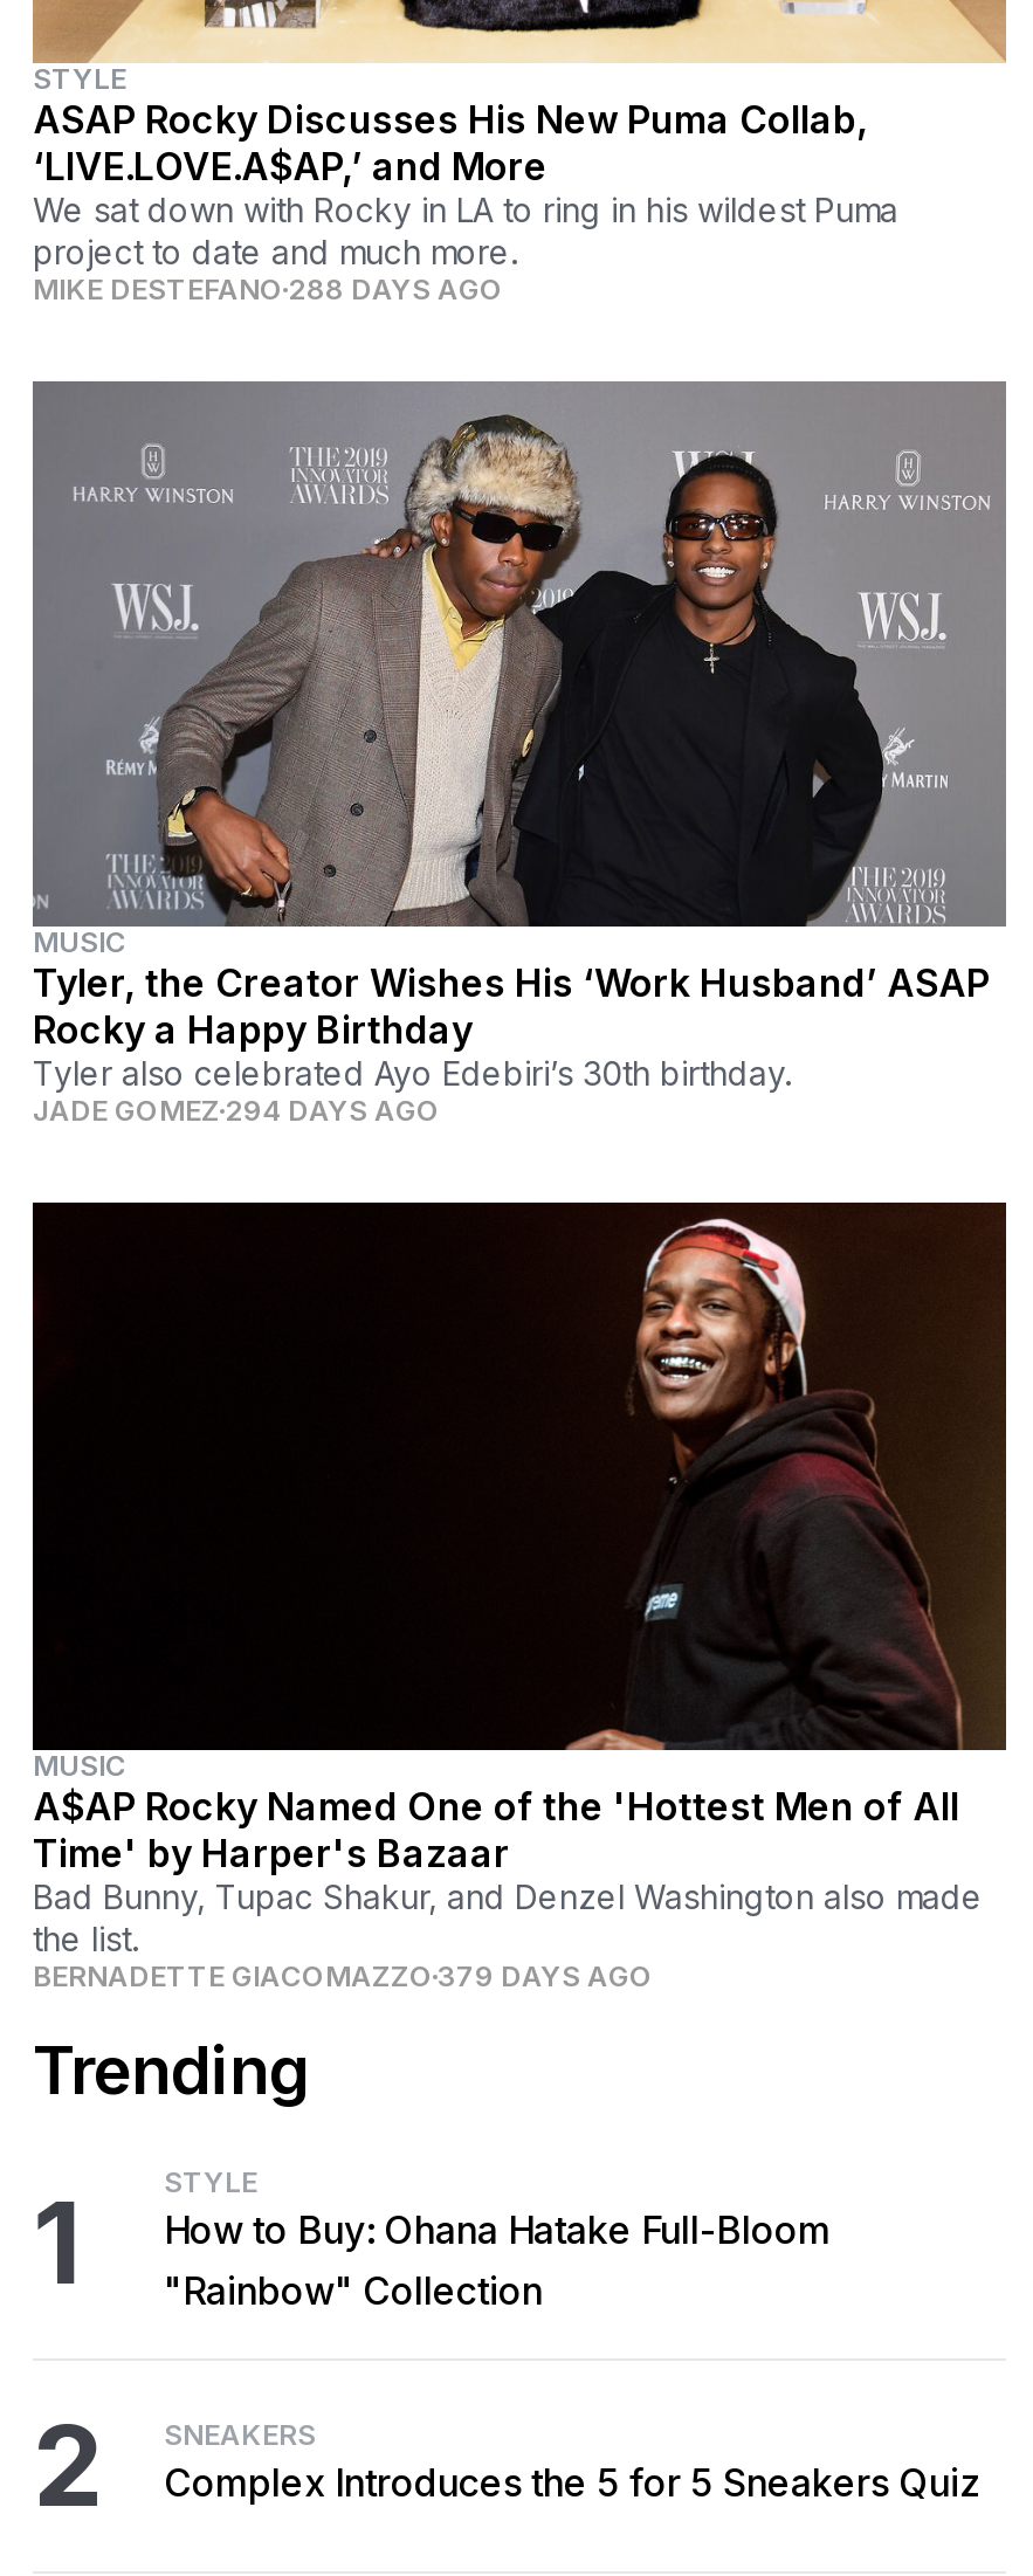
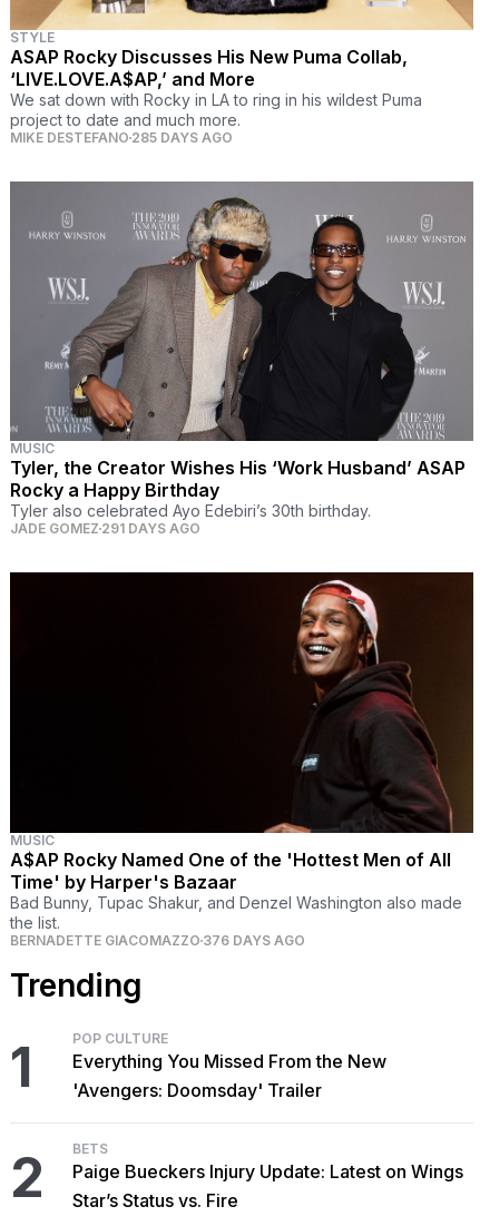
[33,271,503,306] MIKE DESTEFANO 288 DAYS AGO -> [10,129,233,146] MIKE DESTEFANO 285 DAYS AGO
[33,1094,440,1129] JADE GOMEZ 294 DAYS AGO -> [10,520,200,537] JADE GOMEZ 291 DAYS AGO
[33,1959,653,1994] BERNADETTE GIACOMAZZO 379 DAYS AGO -> [10,932,305,949] BERNADETTE GIACOMAZZO 376 DAYS AGO
[164,2165,831,2315] STYLE | How to Buy: Ohana Hatake Full-Bloom | "Rainbow" Collection -> [72,1030,386,1102] POP CULTURE | Everything You Missed From the New | 'Avengers: Doomsday' Trailer
[164,2418,980,2507] SNEAKERS | Complex Introduces the 5 for 5 Sneakers Quiz -> [72,1141,463,1212] BETS | Paige Bueckers Injury Update: Latest on Wings | Star’s Status vs. Fire

